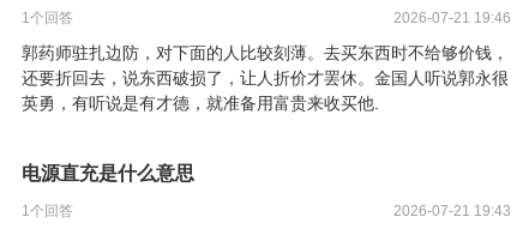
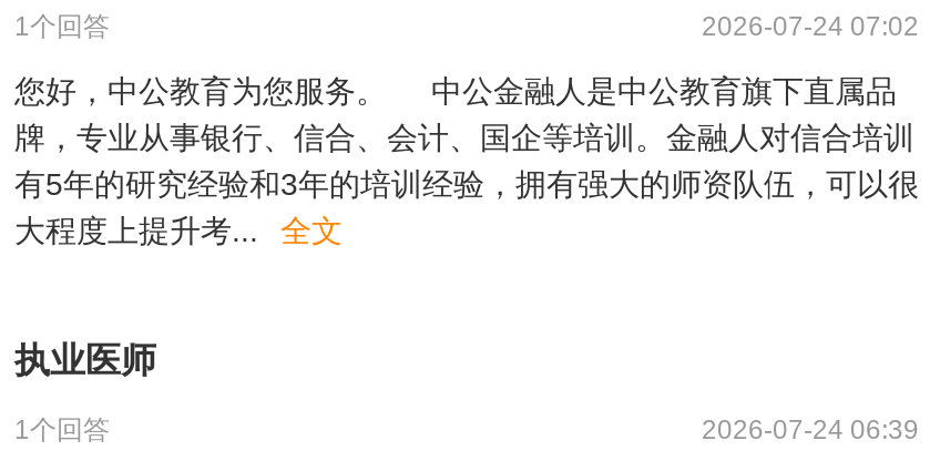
[393,10,511,26] 2026-07-21 19:46 -> [702,11,919,42] 2026-07-24 07:02
[22,43,509,113] 郭药师驻扎边防，对下面的人比较刻薄。去买东西时不给够价钱， | 还要折回去，说东西破损了，让人折价才罢休。金国人听说郭永很 | 英勇，有听说是有才德，就准备用富贵来收买他. -> [14,73,919,248] 您好，中公教育为您服务。 中公金融人是中公教育旗下直属品 | 牌，专业从事银行、信合、会计、国企等培训。金融人对信合培训 | 有5年的研究经验和3年的培训经验，拥有强大的师资队伍，可以很 | 大程度上提升考... | 全文
[22,163,194,183] 电源直充是什么意思 -> [14,341,156,379] 执业医师
[393,203,511,219] 2026-07-21 19:43 -> [702,414,919,445] 2026-07-24 06:39

